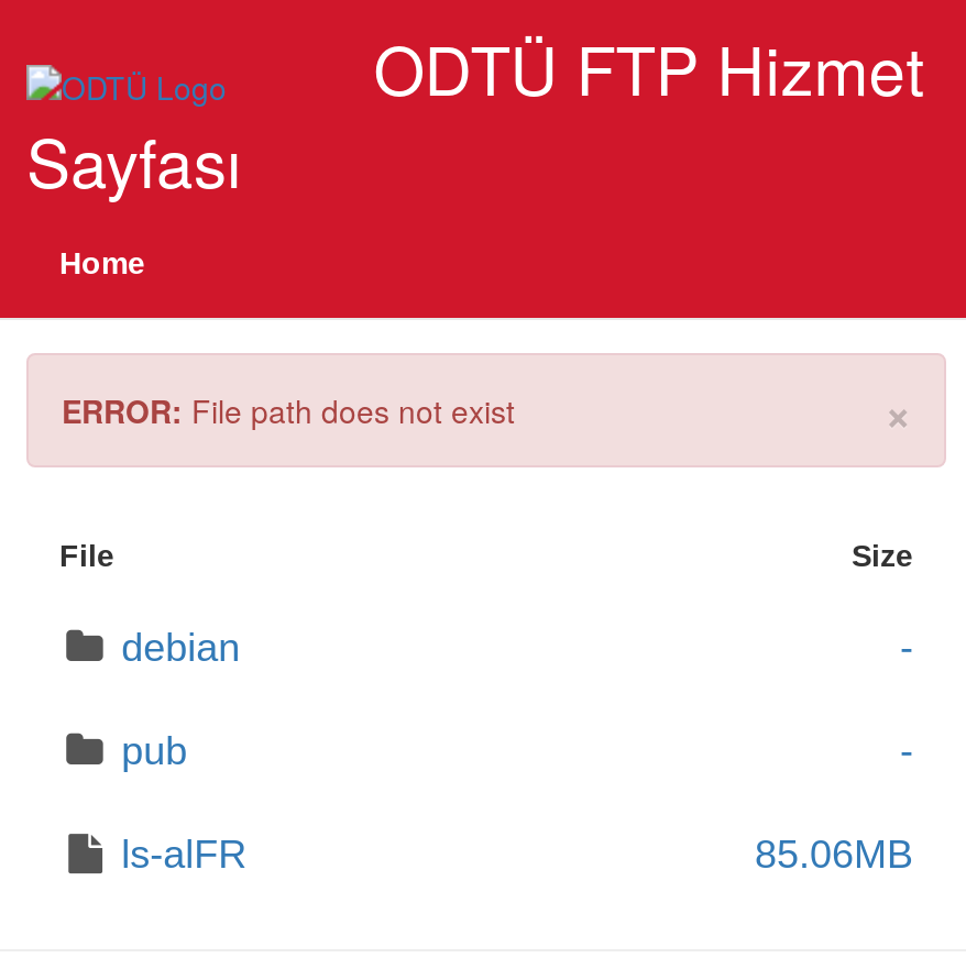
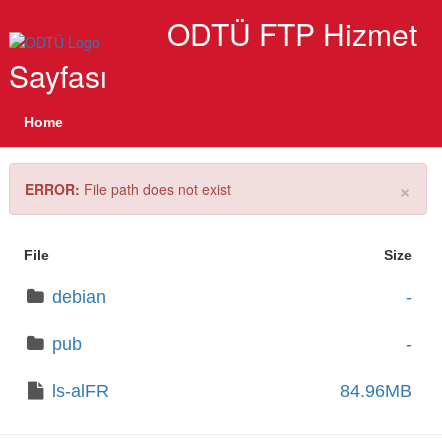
[755,833,913,877] 85.06MB -> [340,381,412,401] 84.96MB

